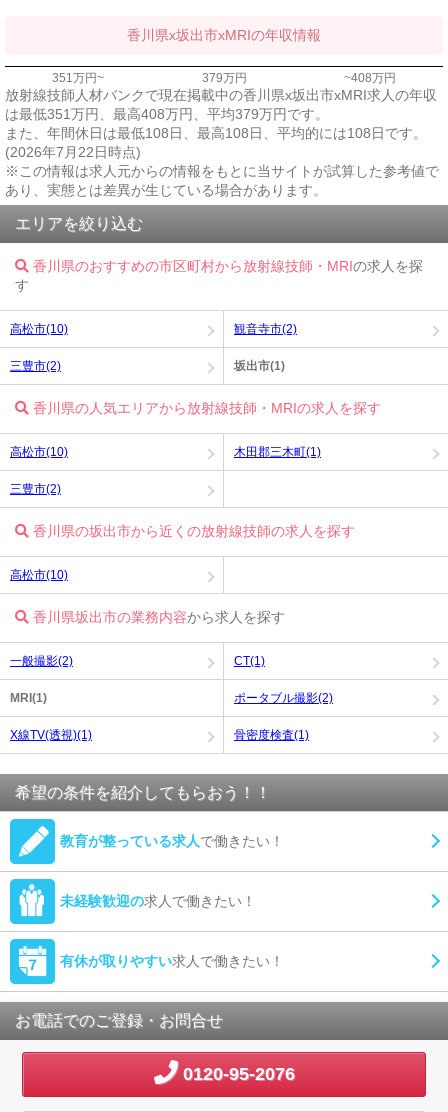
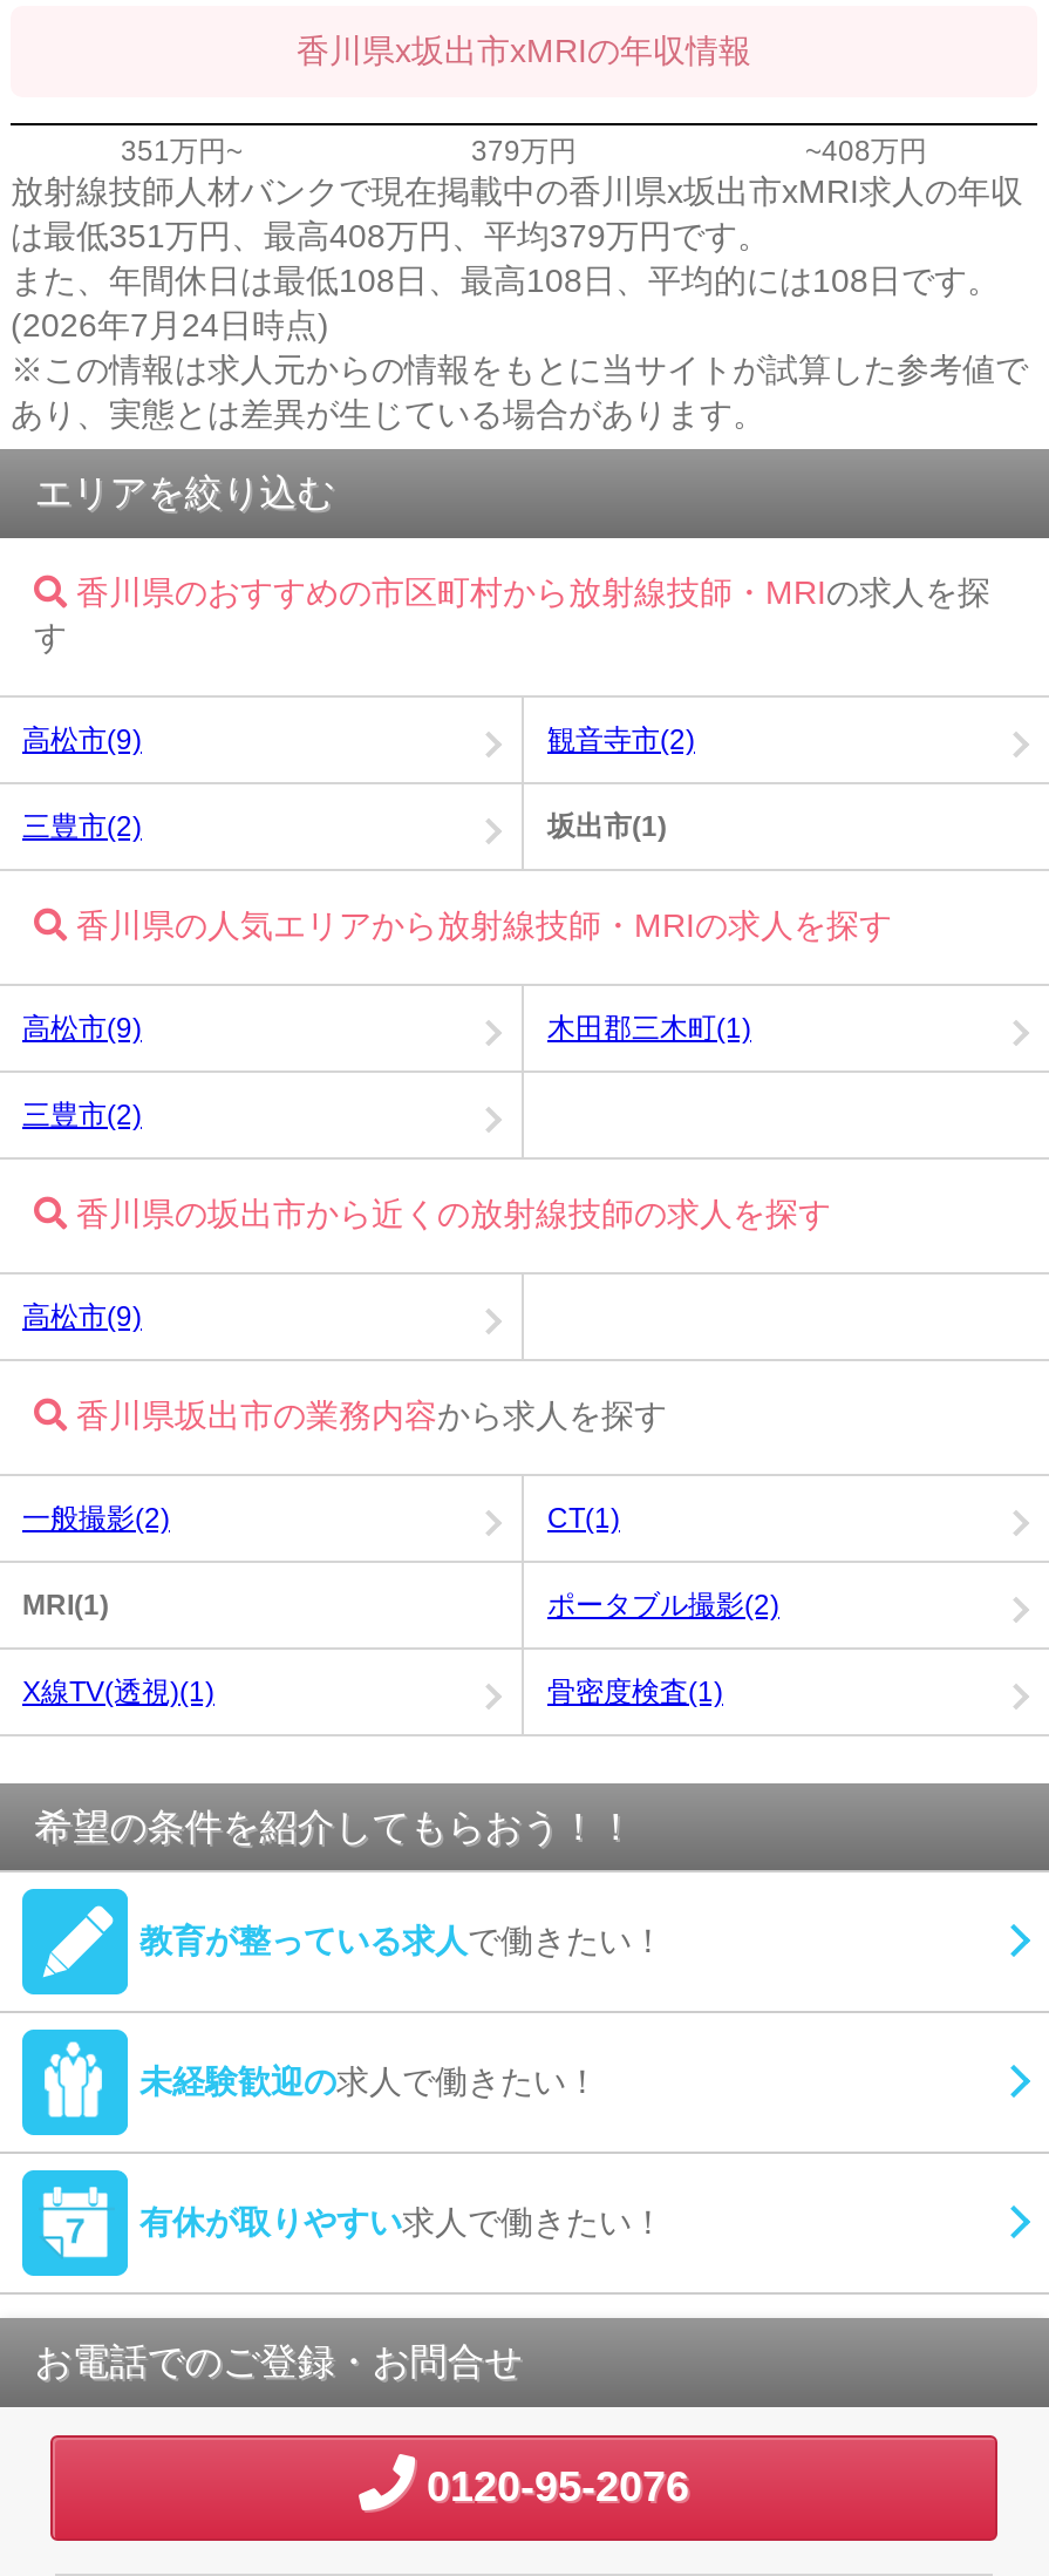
[5,144,141,160] (2026年7月22日時点) -> [11,306,329,344] (2026年7月24日時点)
[10,322,68,336] 高松市(10) -> [22,723,142,756] 高松市(9)
[10,445,68,459] 高松市(10) -> [22,1012,142,1045] 高松市(9)
[10,568,68,582] 高松市(10) -> [22,1300,142,1333] 高松市(9)

